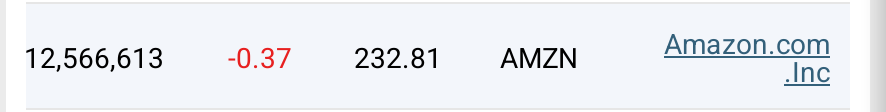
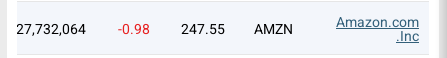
[24,38,164,80] 12,566,613 -> [16,19,86,40] 27,732,064
[228,38,292,80] -0.37 -> [118,19,150,40] -0.98
[354,38,442,80] 232.81 -> [181,19,225,40] 247.55

